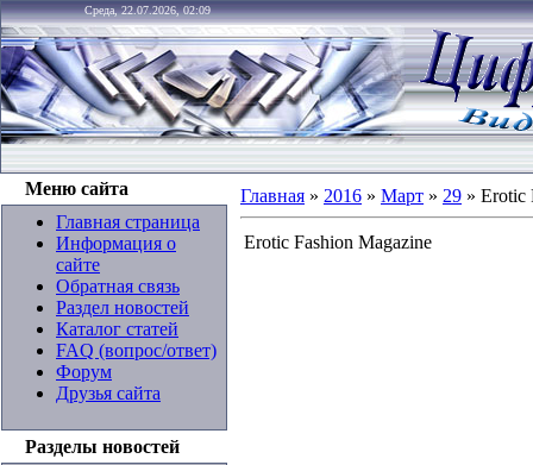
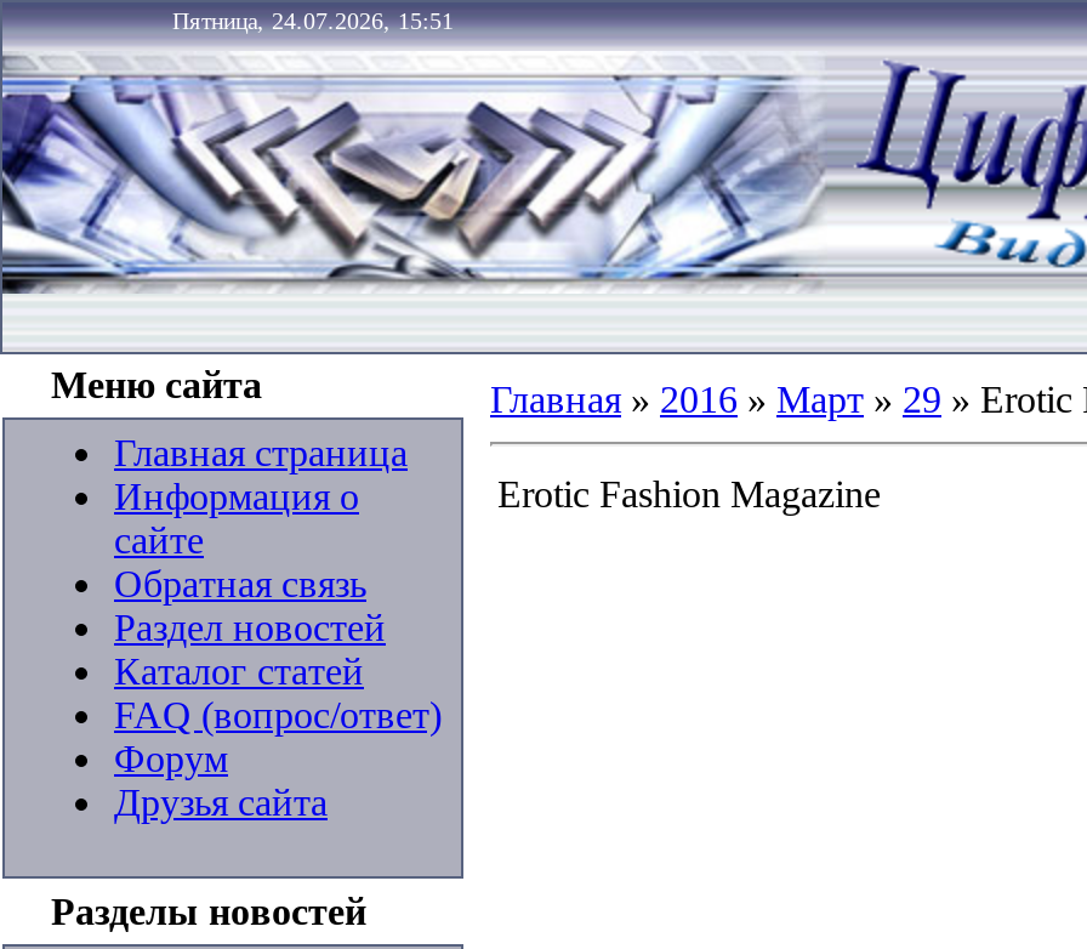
[84,4,211,17] Среда, 22.07.2026, 02:09 -> [172,7,454,34] Пятница, 24.07.2026, 15:51

